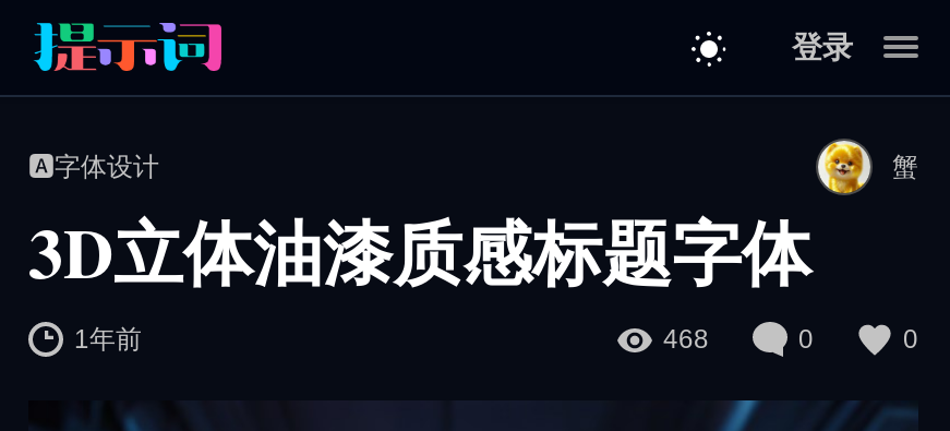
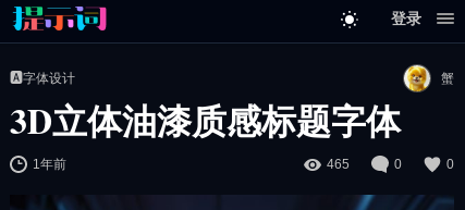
[663,324,709,355] 468 -> [327,157,350,172] 465

